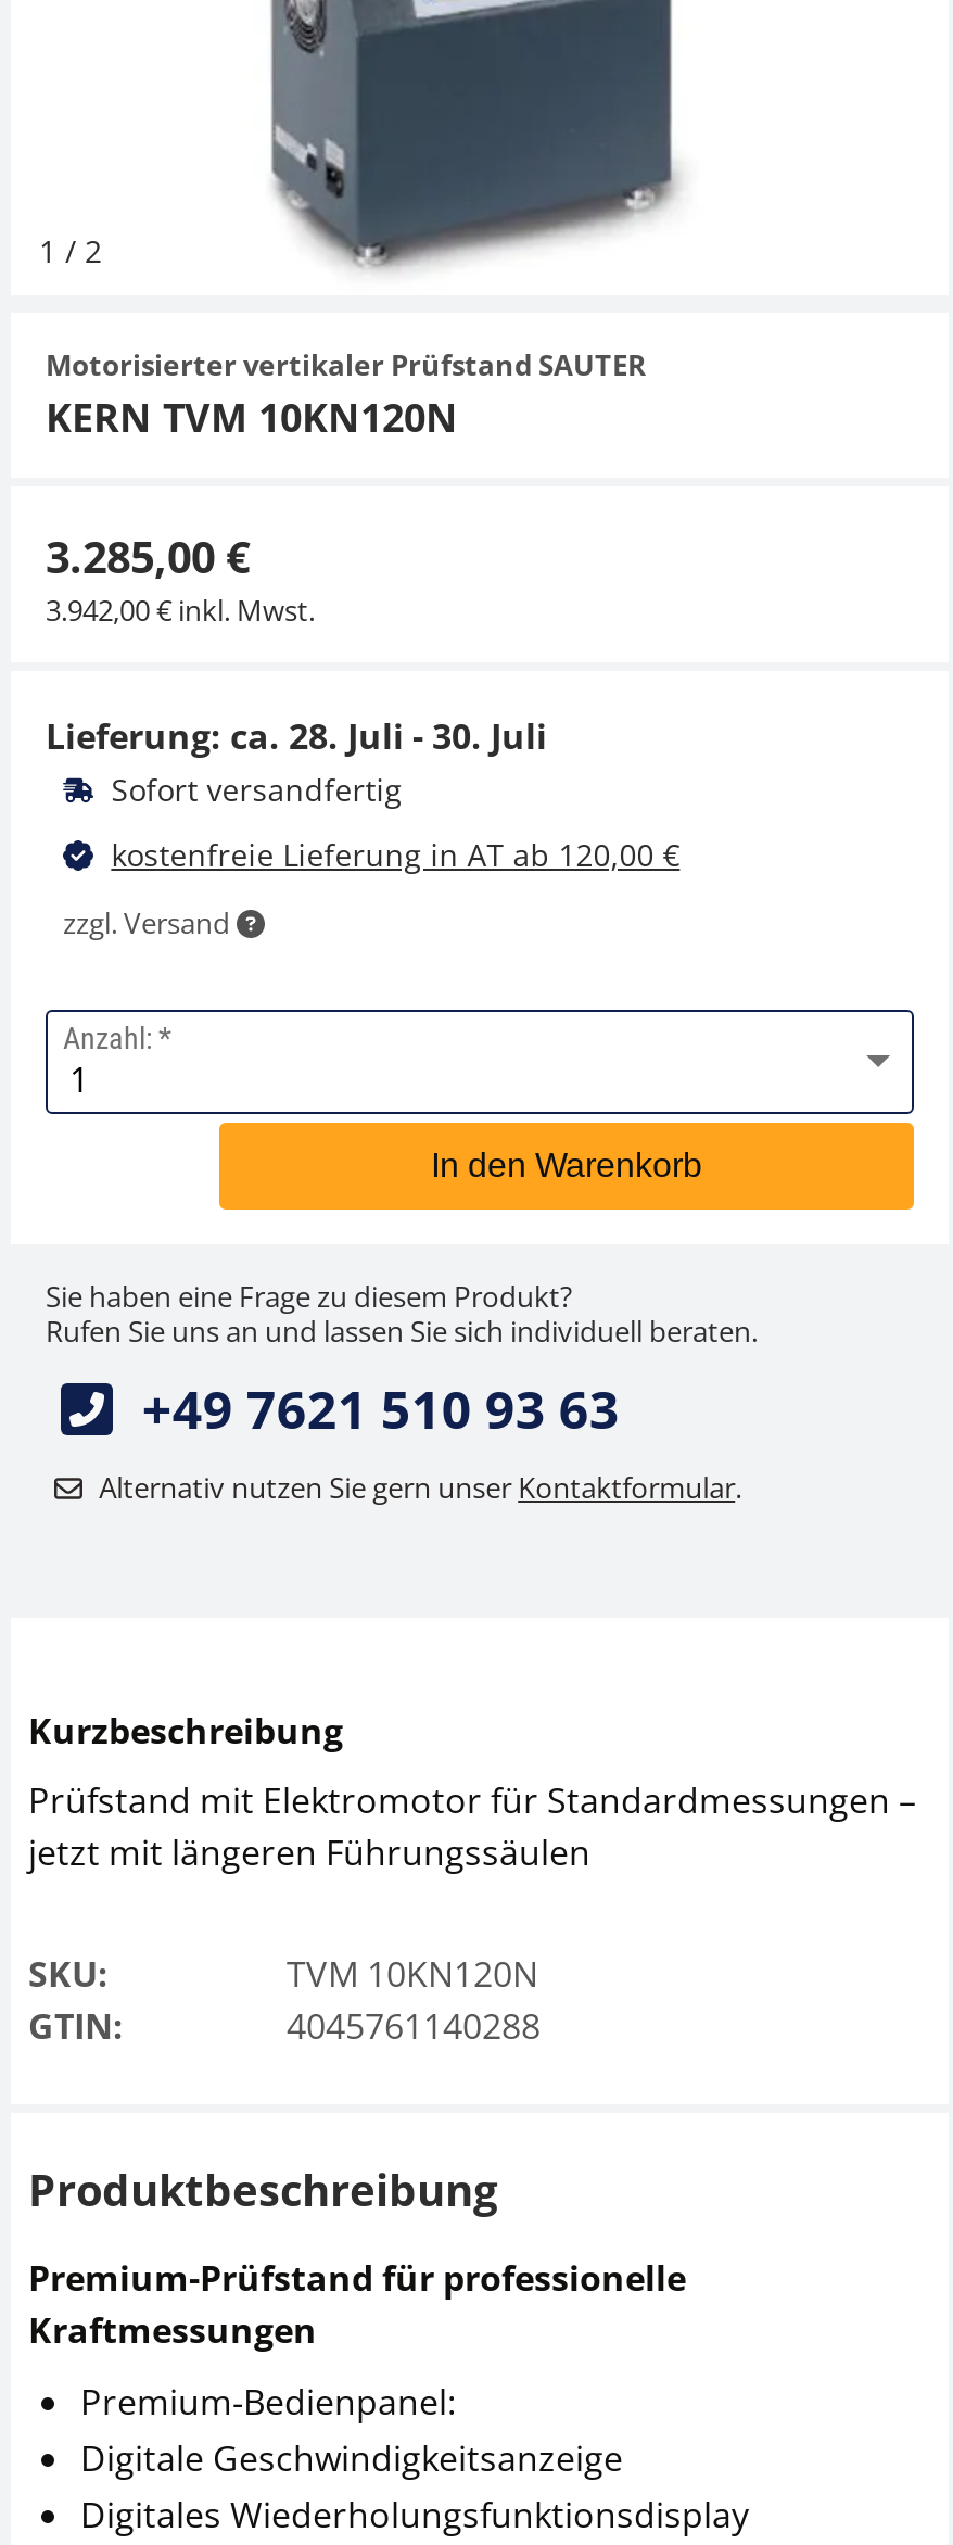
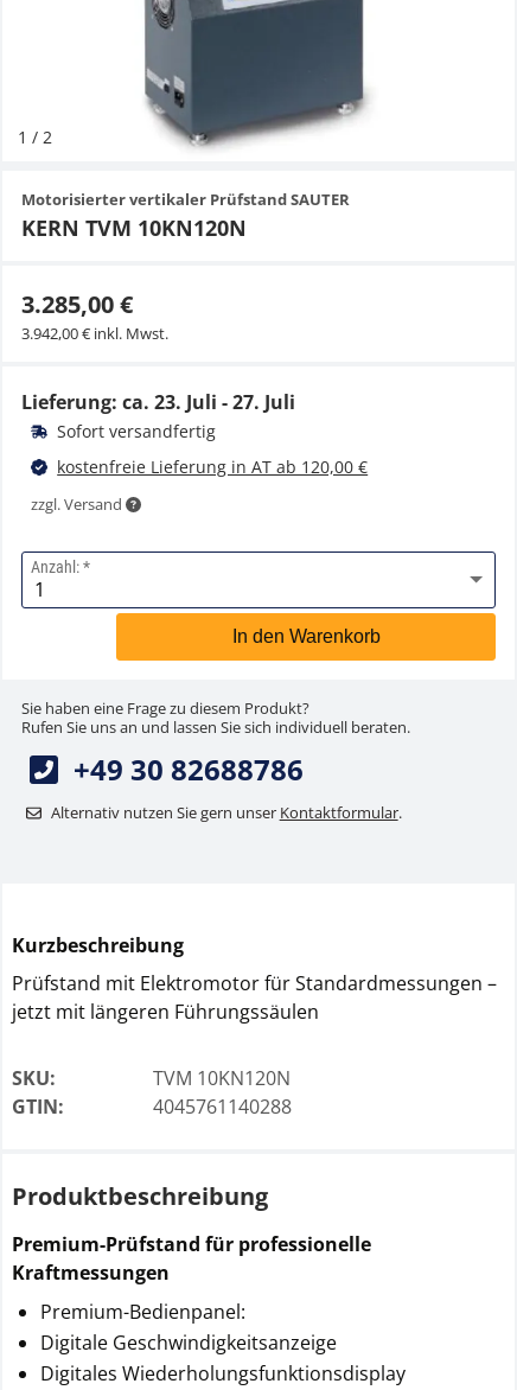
[46,712,547,760] Lieferung: ca. 28. Juli - 30. Juli -> [21,389,295,415] Lieferung: ca. 23. Juli - 27. Juli
[142,1372,620,1444] +49 7621 510 93 63 -> [74,750,304,789] +49 30 82688786

